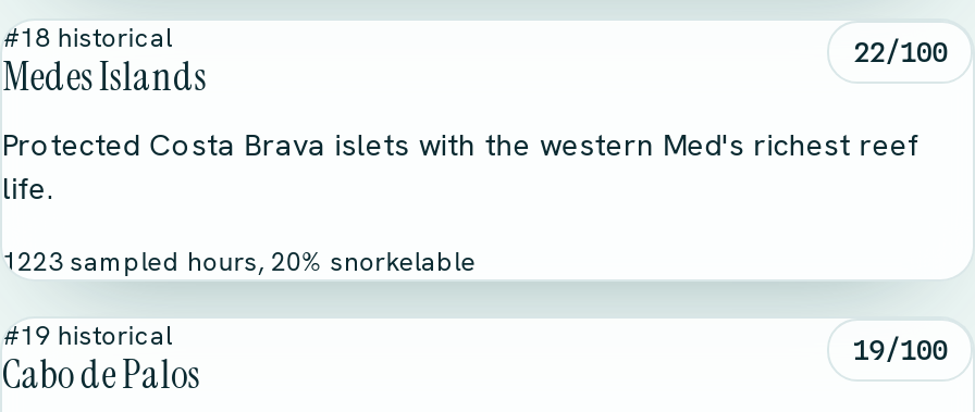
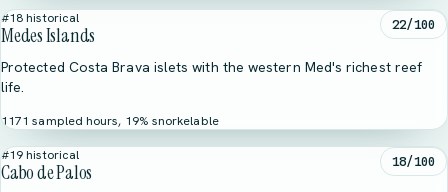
[2,245,476,280] 1223 sampled hours, 20% snorkelable -> [1,113,219,129] 1171 sampled hours, 19% snorkelable
[853,333,948,366] 19/100 -> [392,154,435,169] 18/100

